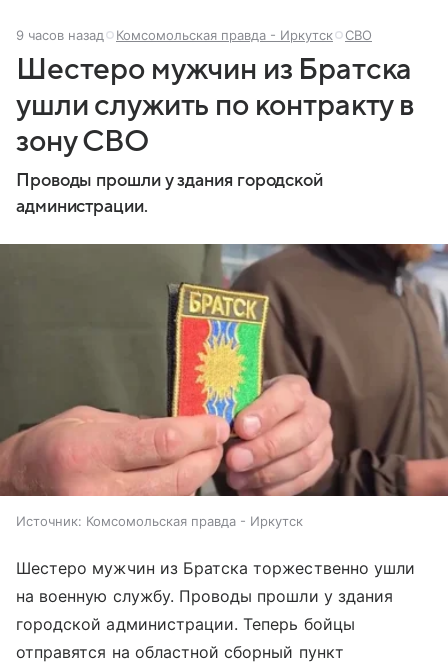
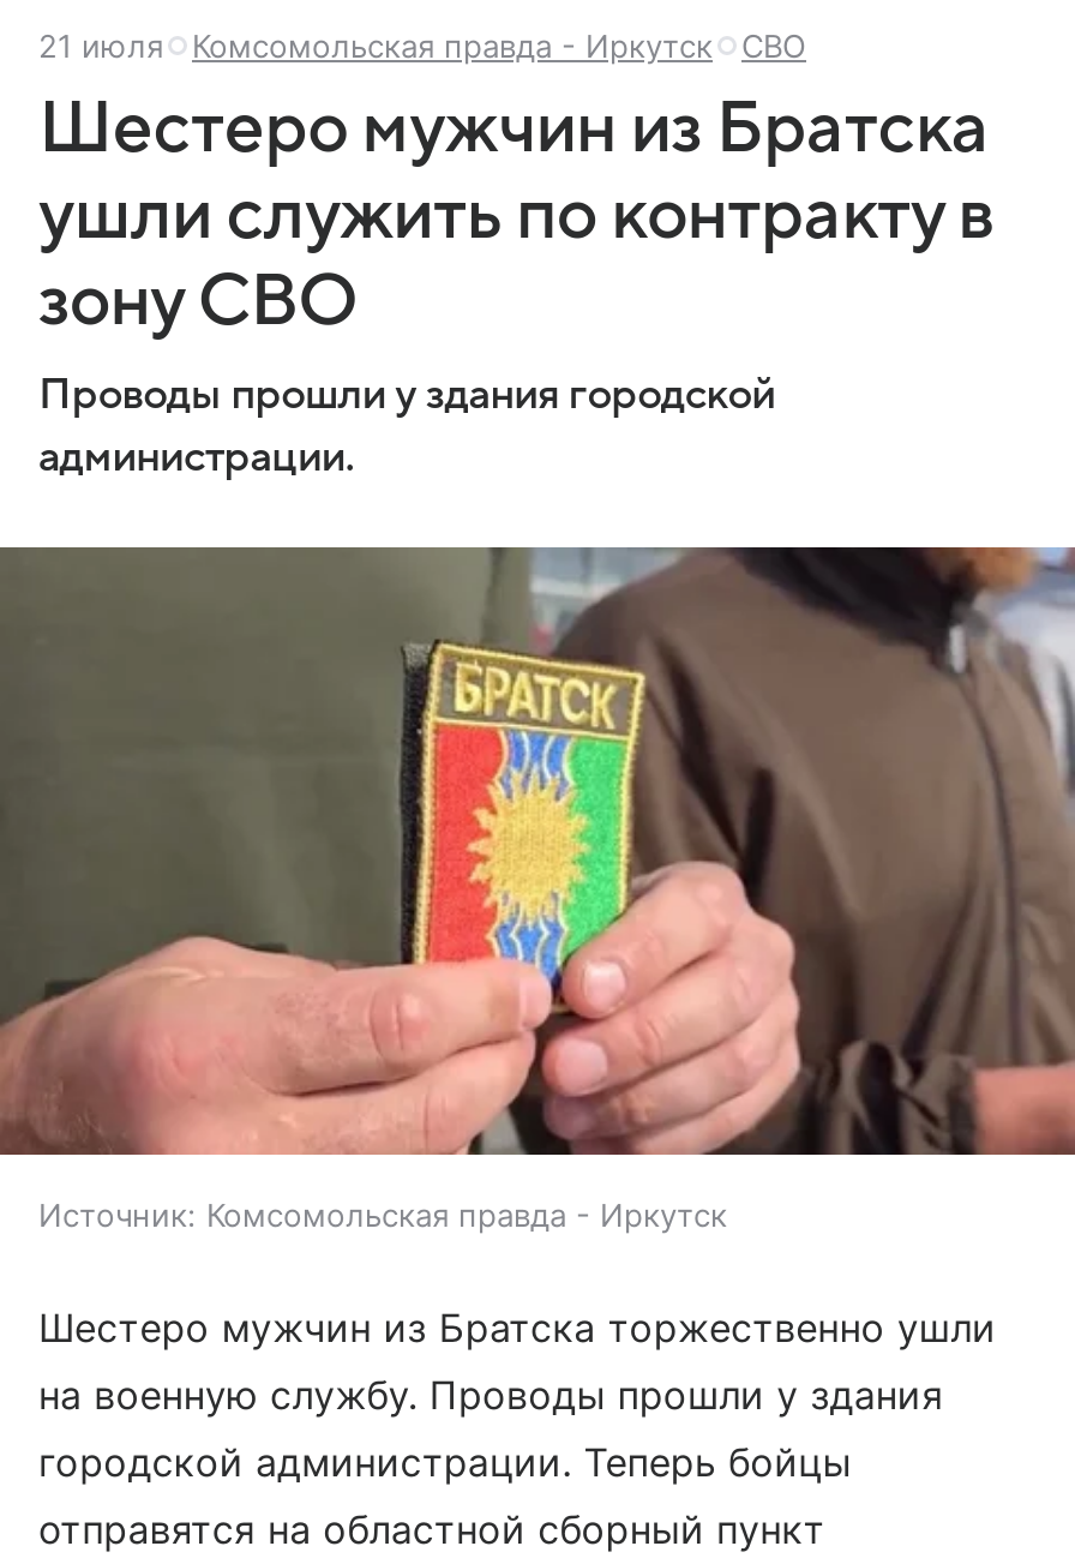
[16,27,372,43] 9 часов назад Комсомольская правда - Иркутск СВО -> [38,27,806,65] 21 июля Комсомольская правда - Иркутск СВО

